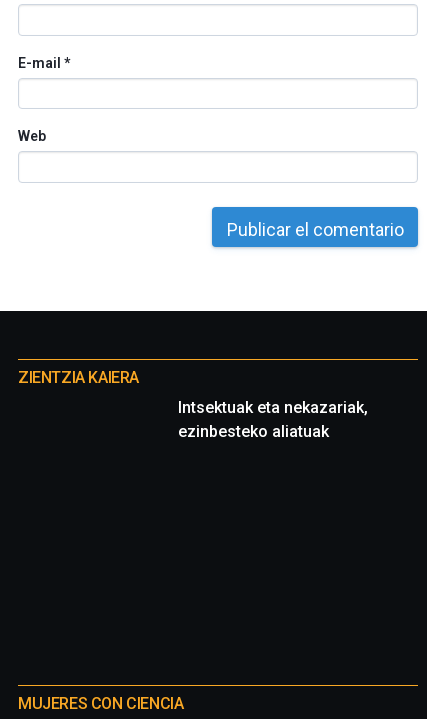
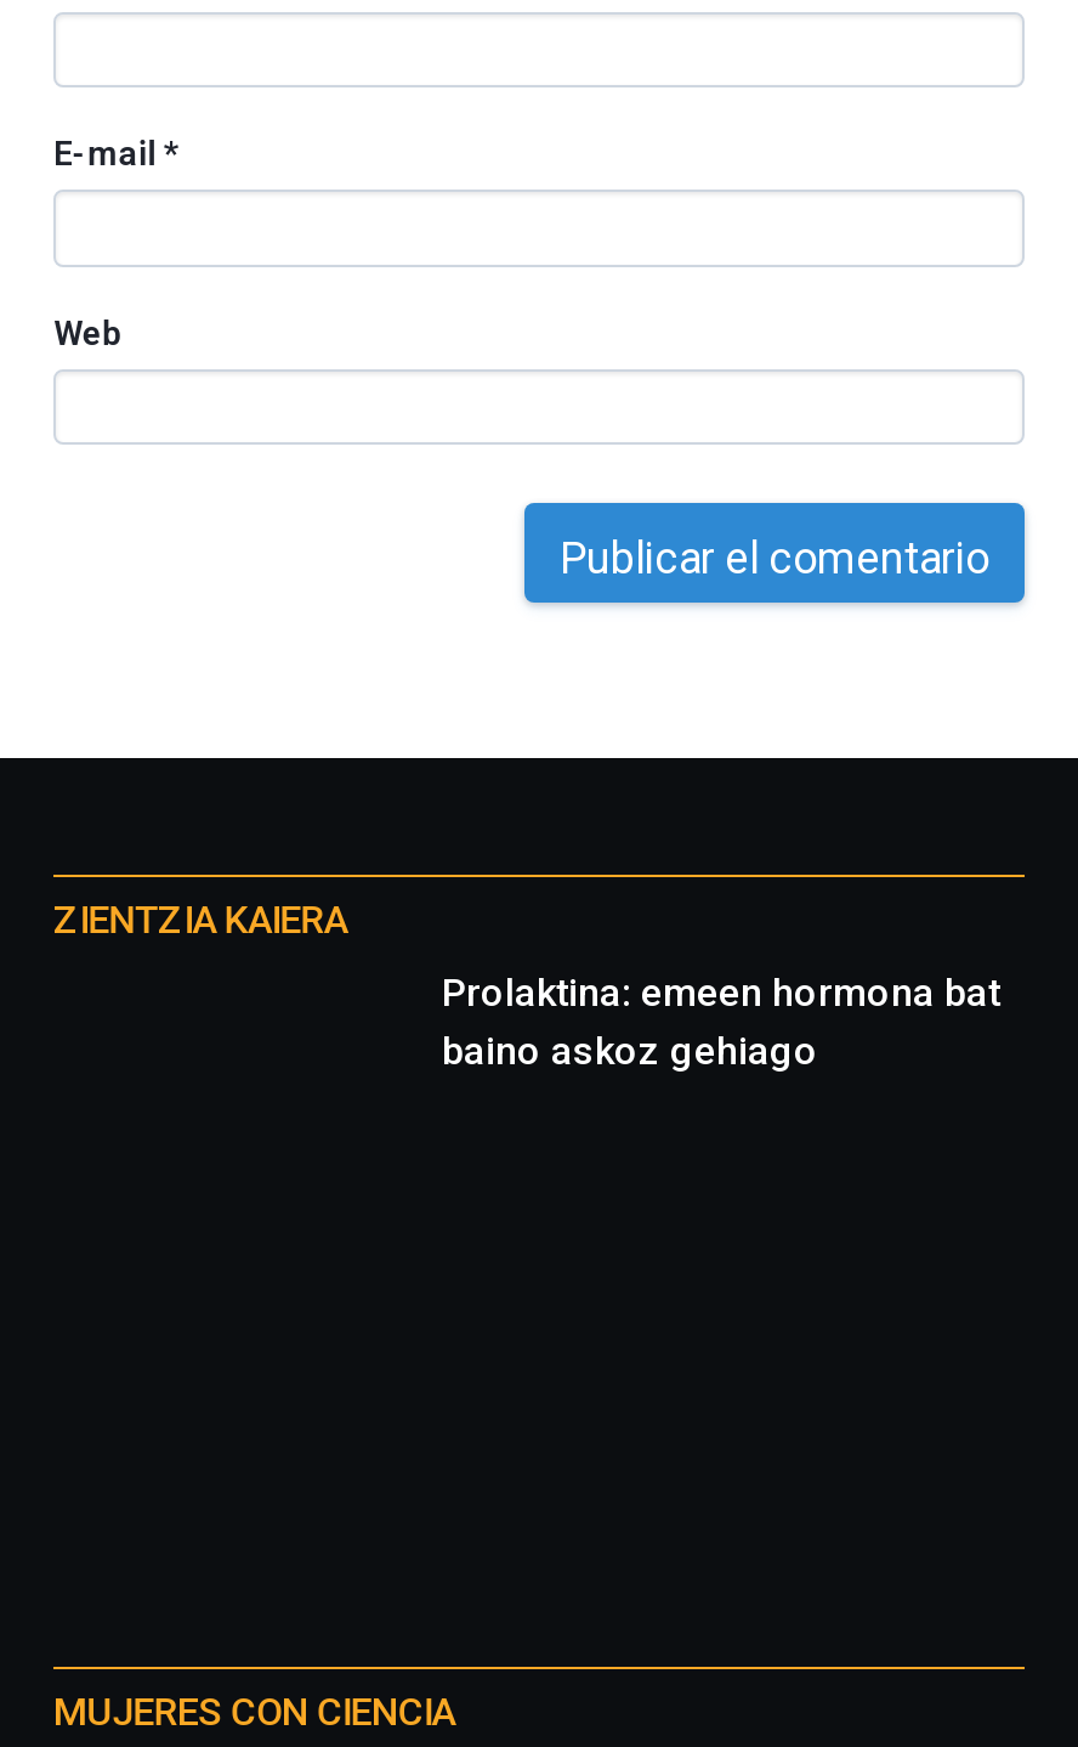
[178,398,368,441] Intsektuak eta nekazariak, | ezinbesteko aliatuak -> [442,968,1000,1072] Prolaktina: emeen hormona bat | baino askoz gehiago

